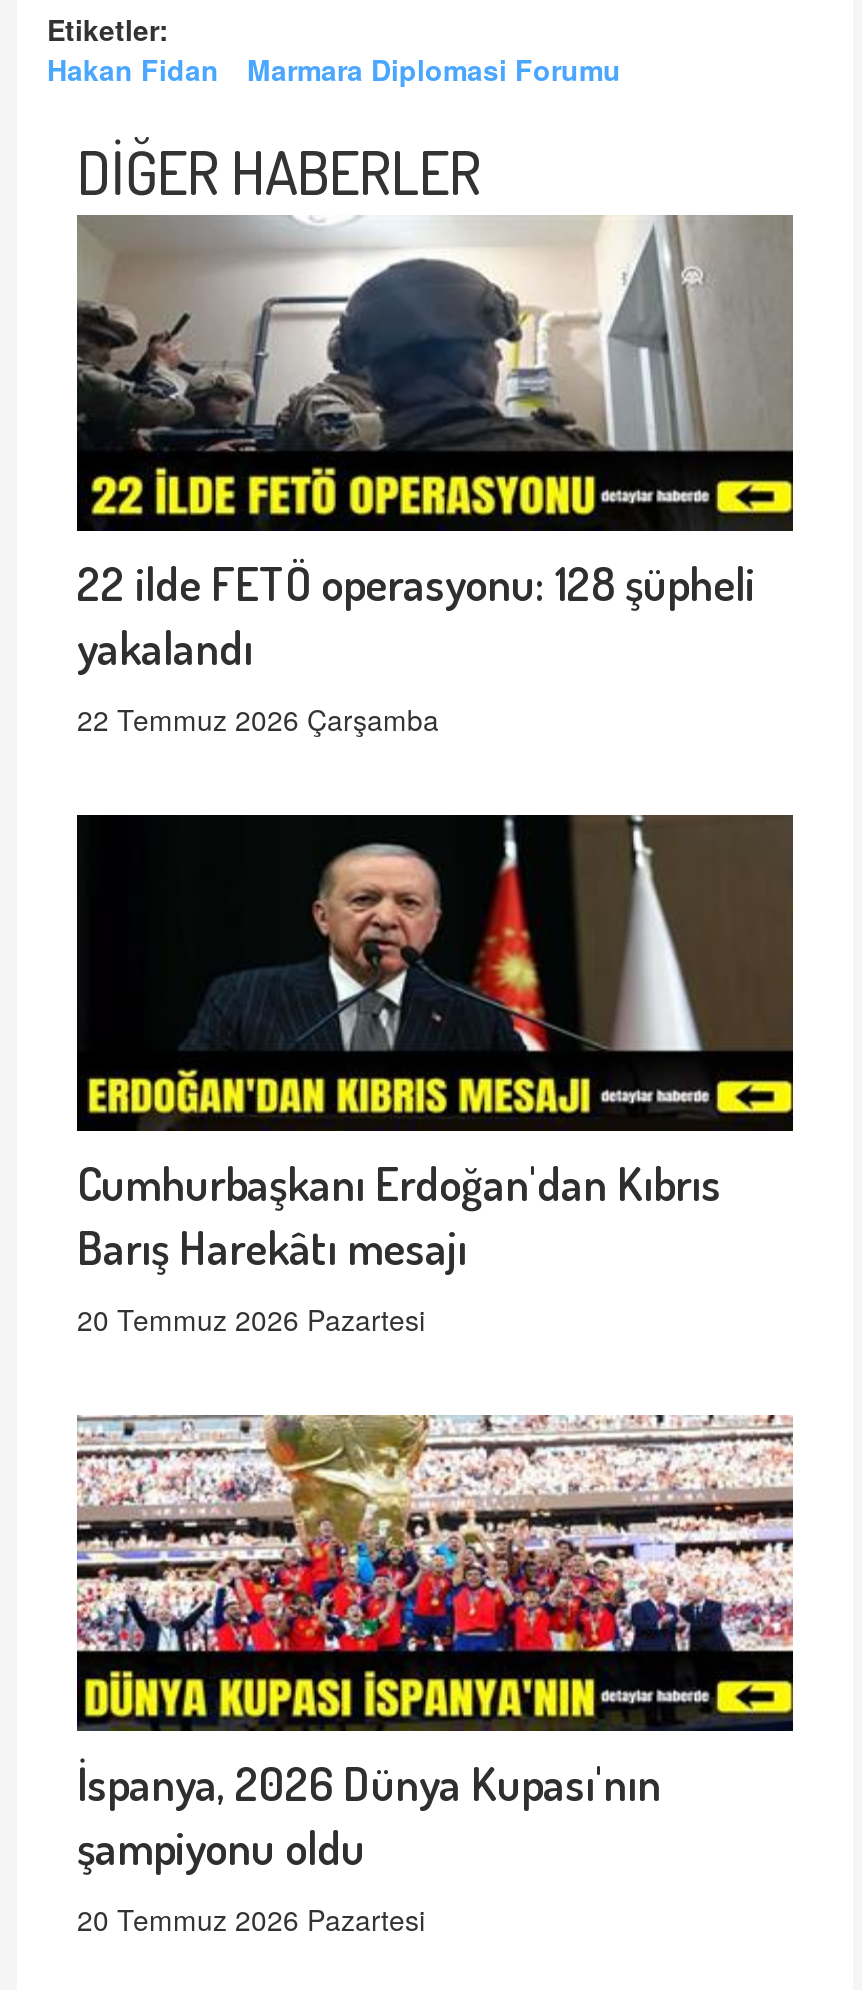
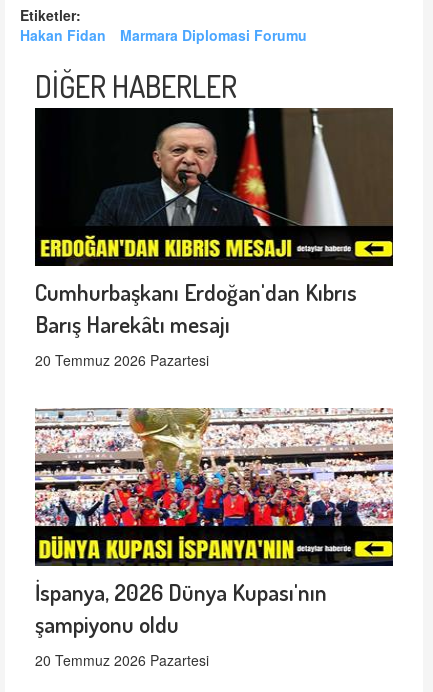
[77,215,793,740] [image] | 22 ilde FETÖ operasyonu: 128 şüpheli | yakalandı | 22 Temmuz 2026 Çarşamba -> none

